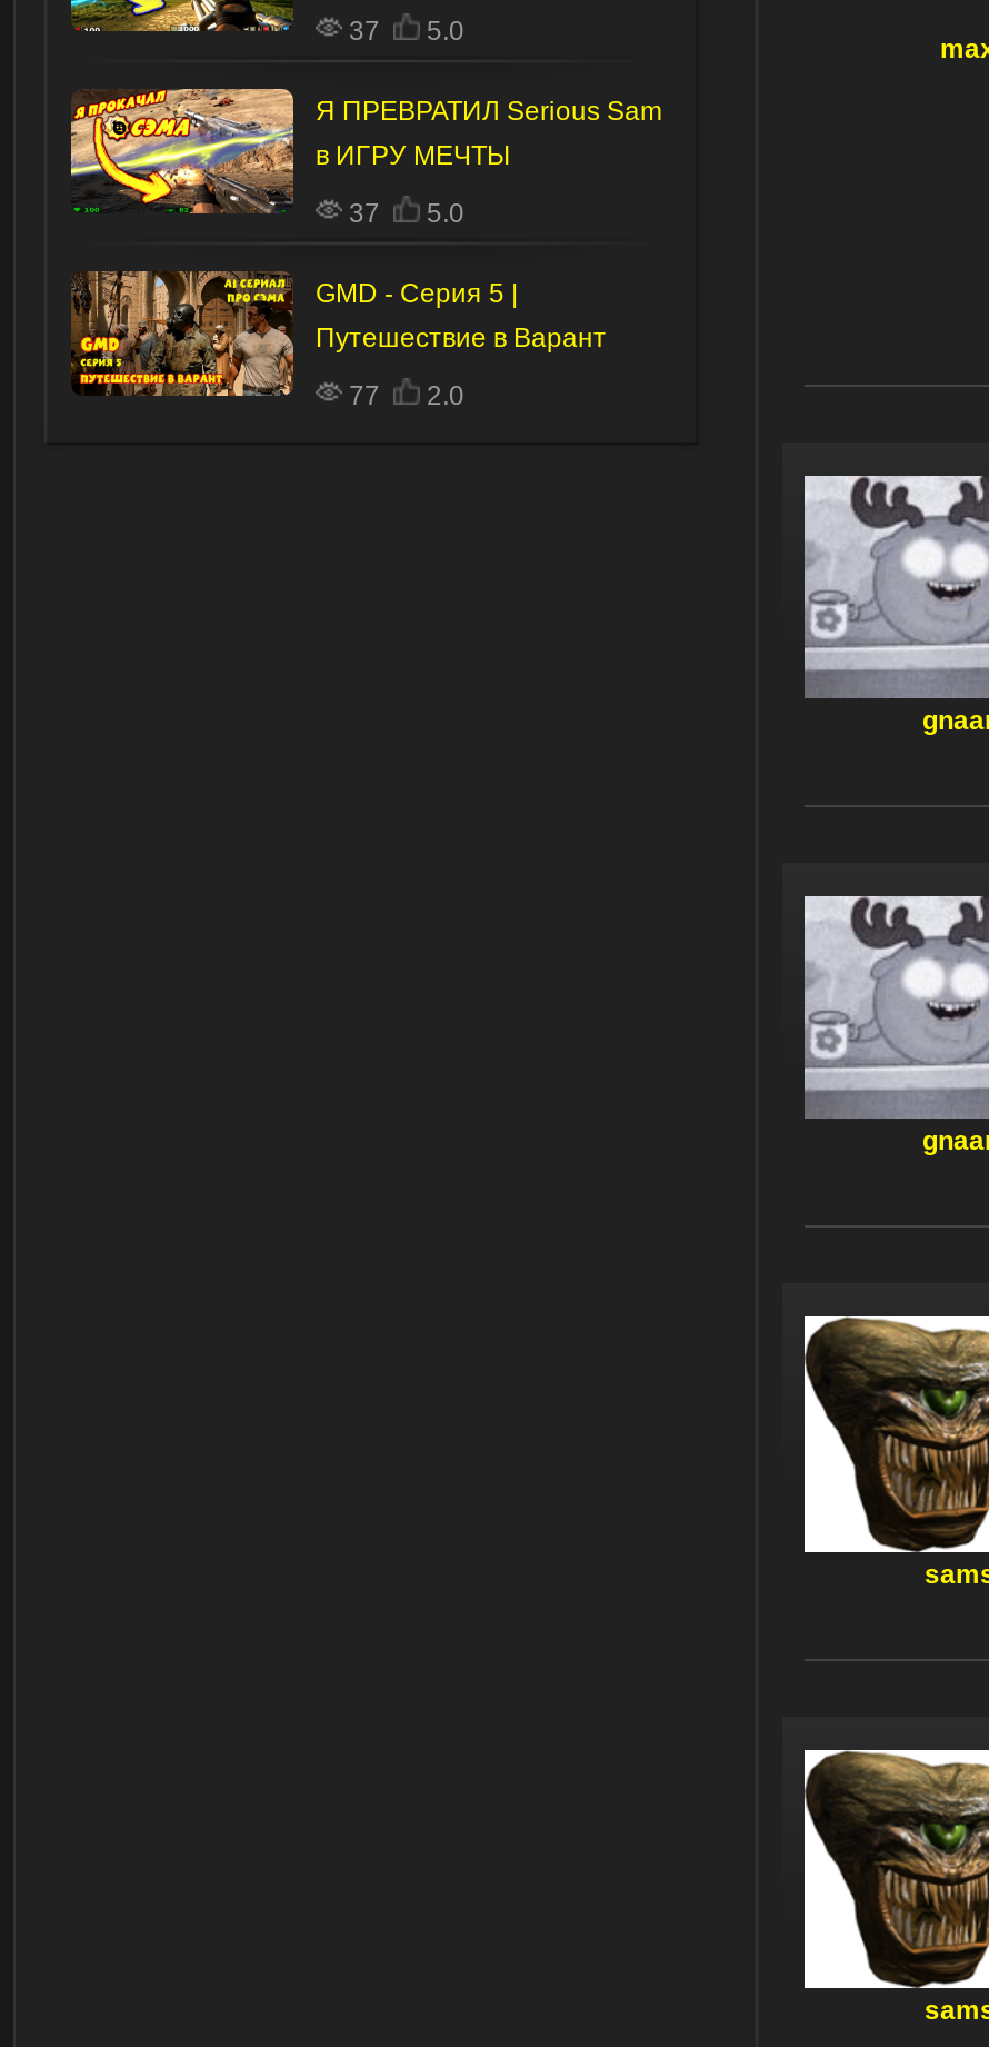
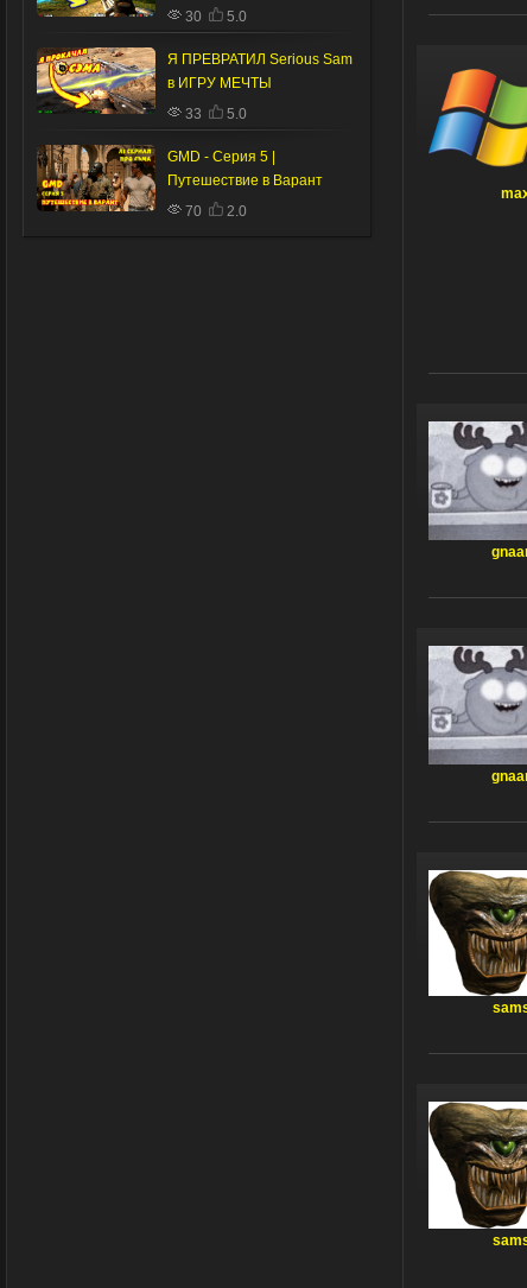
[349,16,464,47] 37 5.0 -> [185,8,247,25] 30 5.0
none -> [428,68,523,167] [image]
[349,198,464,229] 37 5.0 -> [185,106,247,122] 33 5.0
[349,380,464,411] 77 2.0 -> [185,203,247,220] 70 2.0

